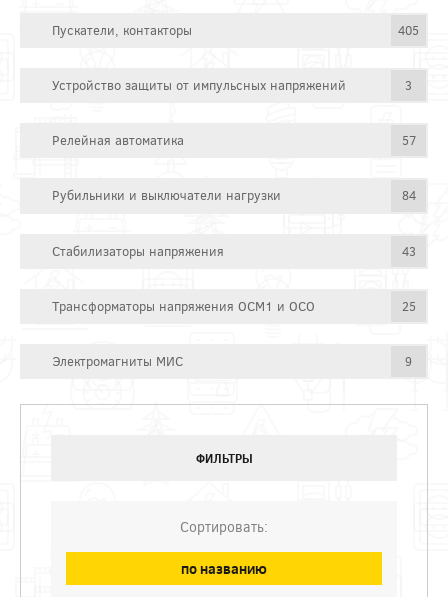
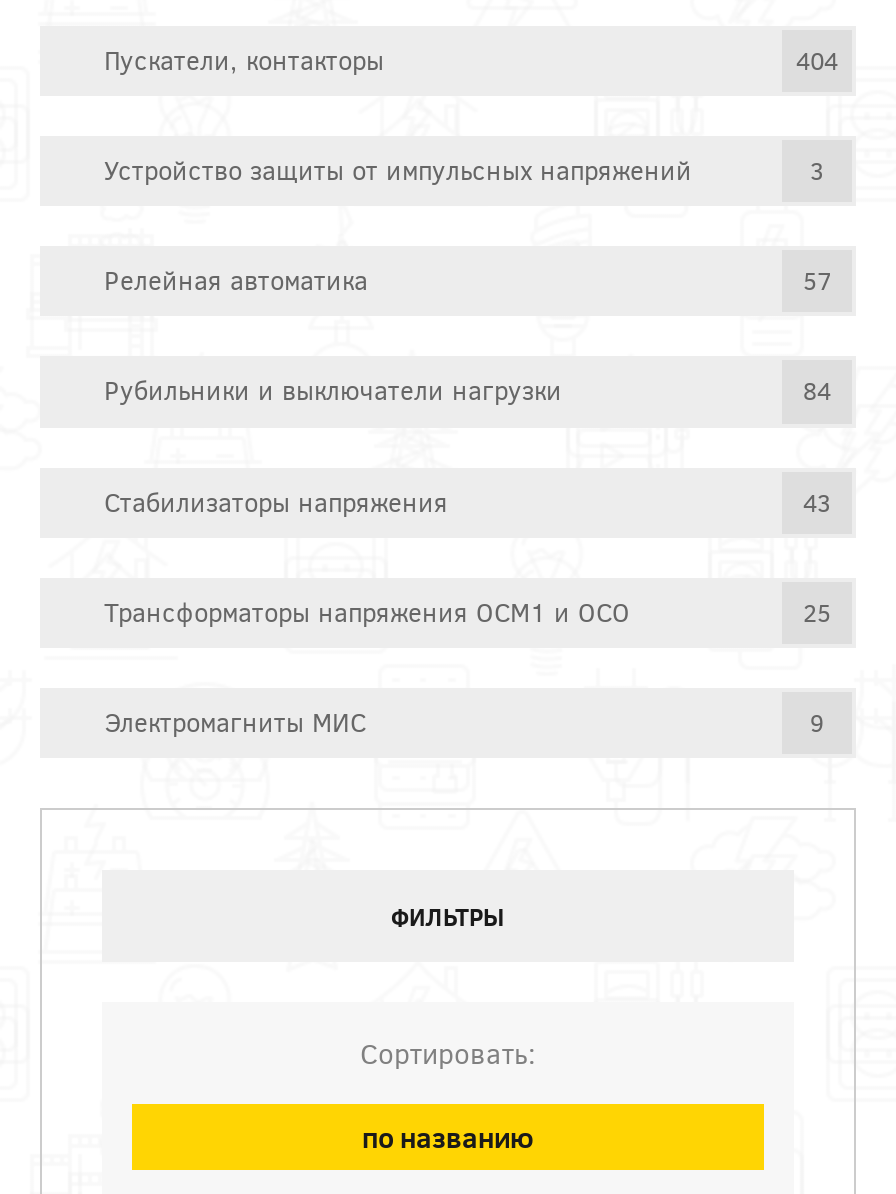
[398,22,419,38] 405 -> [796,44,838,76] 404

